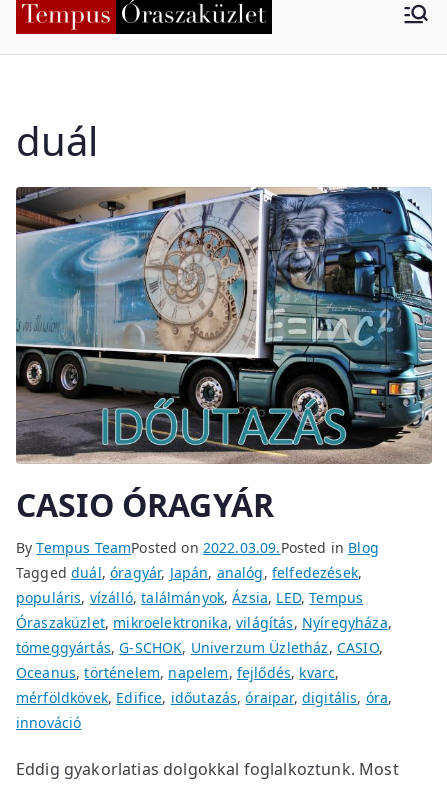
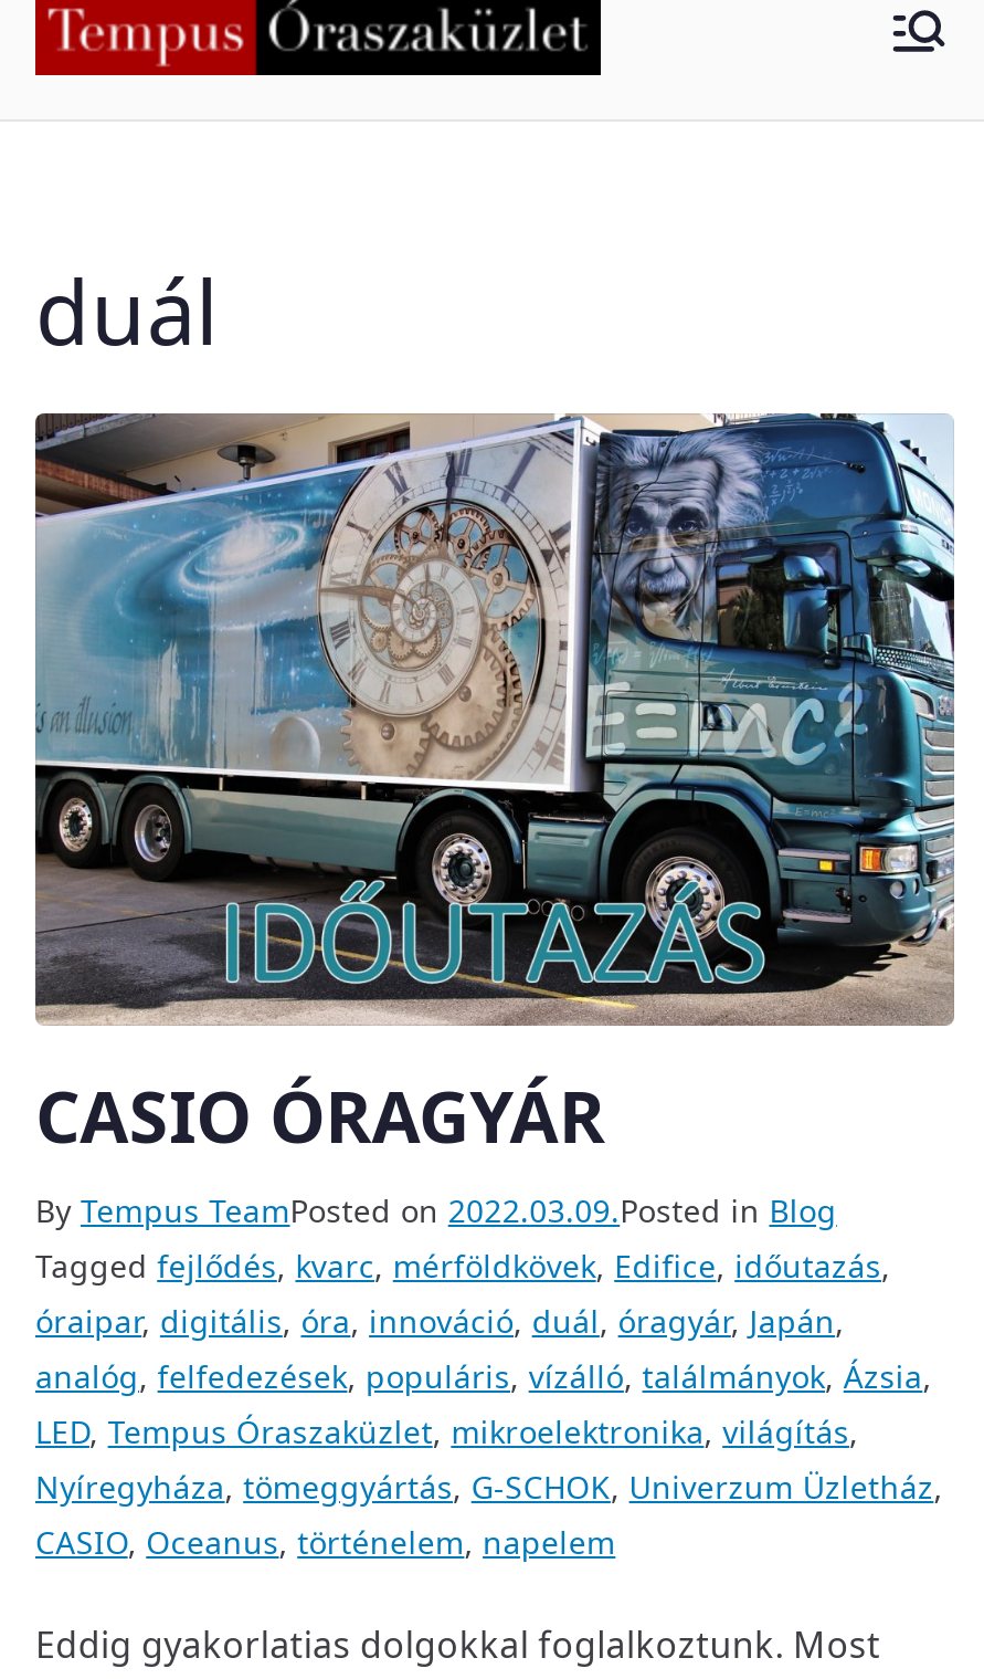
[16,563,392,732] Tagged duál, óragyár, Japán, analóg, felfedezések, | populáris, vízálló, találmányok, Ázsia, LED, Tempus | Óraszaküzlet, mikroelektronika, világítás, Nyíregyháza, | tömeggyártás, G-SCHOK, Univerzum Üzletház, CASIO, | Oceanus, történelem, napelem, fejlődés, kvarc, | mérföldkövek, Edifice, időutazás, óraipar, digitális, óra, | innováció -> [35,1245,943,1563] Tagged fejlődés, kvarc, mérföldkövek, Edifice, időutazás, | óraipar, digitális, óra, innováció, duál, óragyár, Japán, | analóg, felfedezések, populáris, vízálló, találmányok, Ázsia, | LED, Tempus Óraszaküzlet, mikroelektronika, világítás, | Nyíregyháza, tömeggyártás, G-SCHOK, Univerzum Üzletház, | CASIO, Oceanus, történelem, napelem

